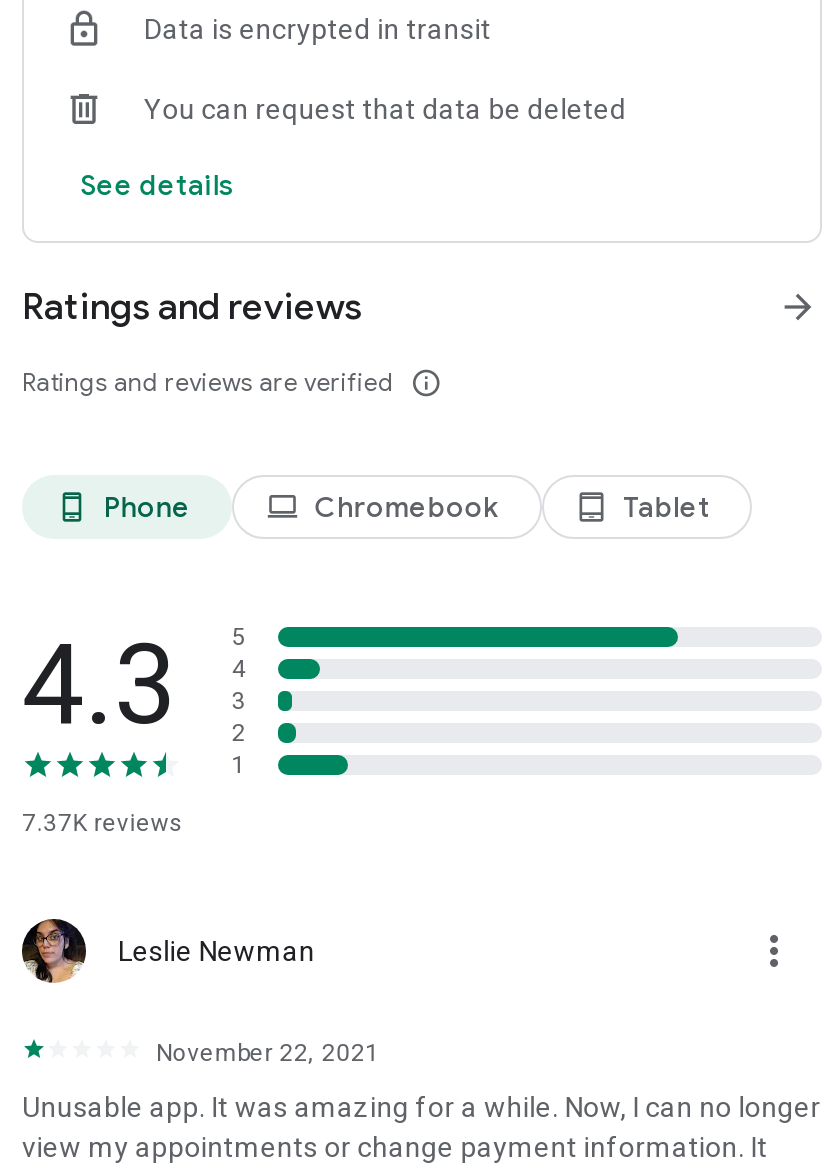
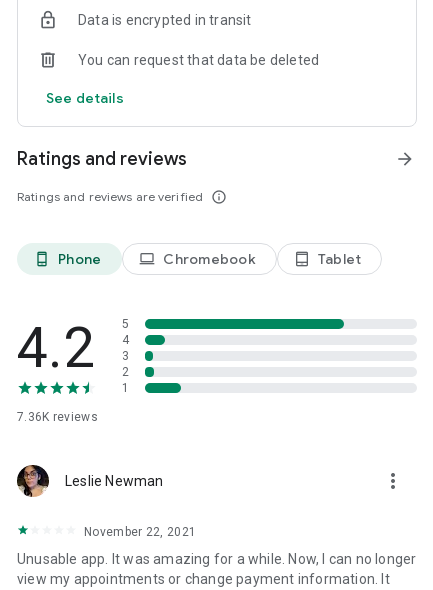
[22,619,246,751] 4.3 5 4 3 2 -> [17,315,129,381] 4.2 5 4 3 2
[22,809,184,837] 7.37K reviews -> [17,410,98,424] 7.36K reviews

